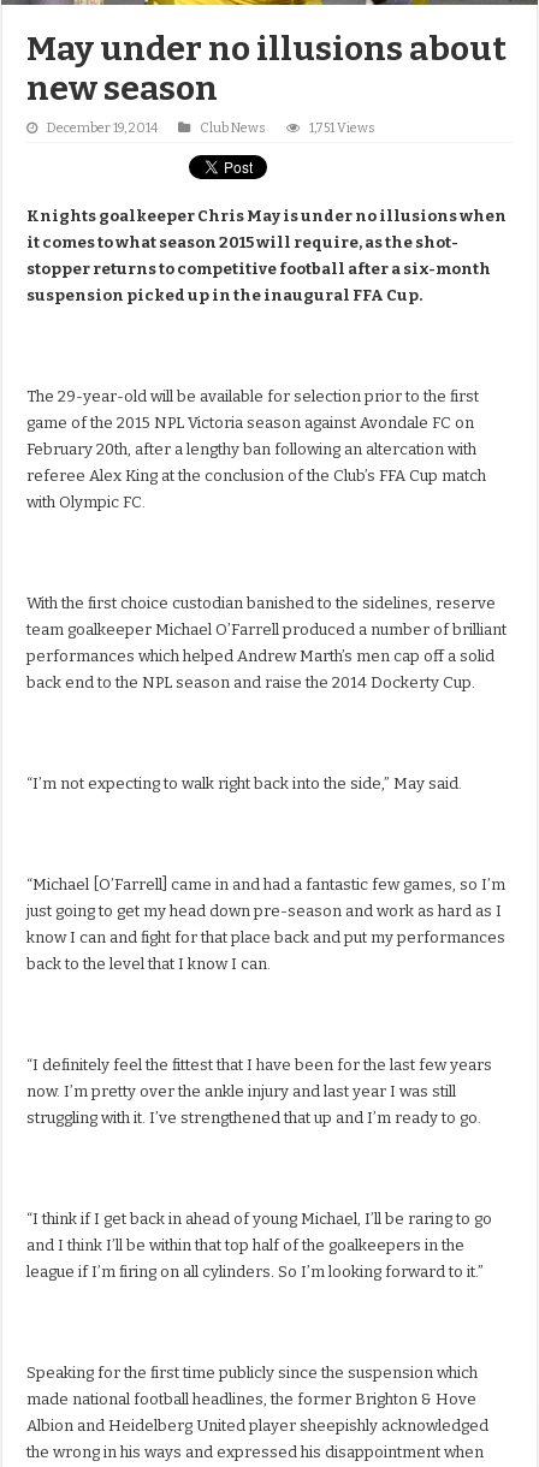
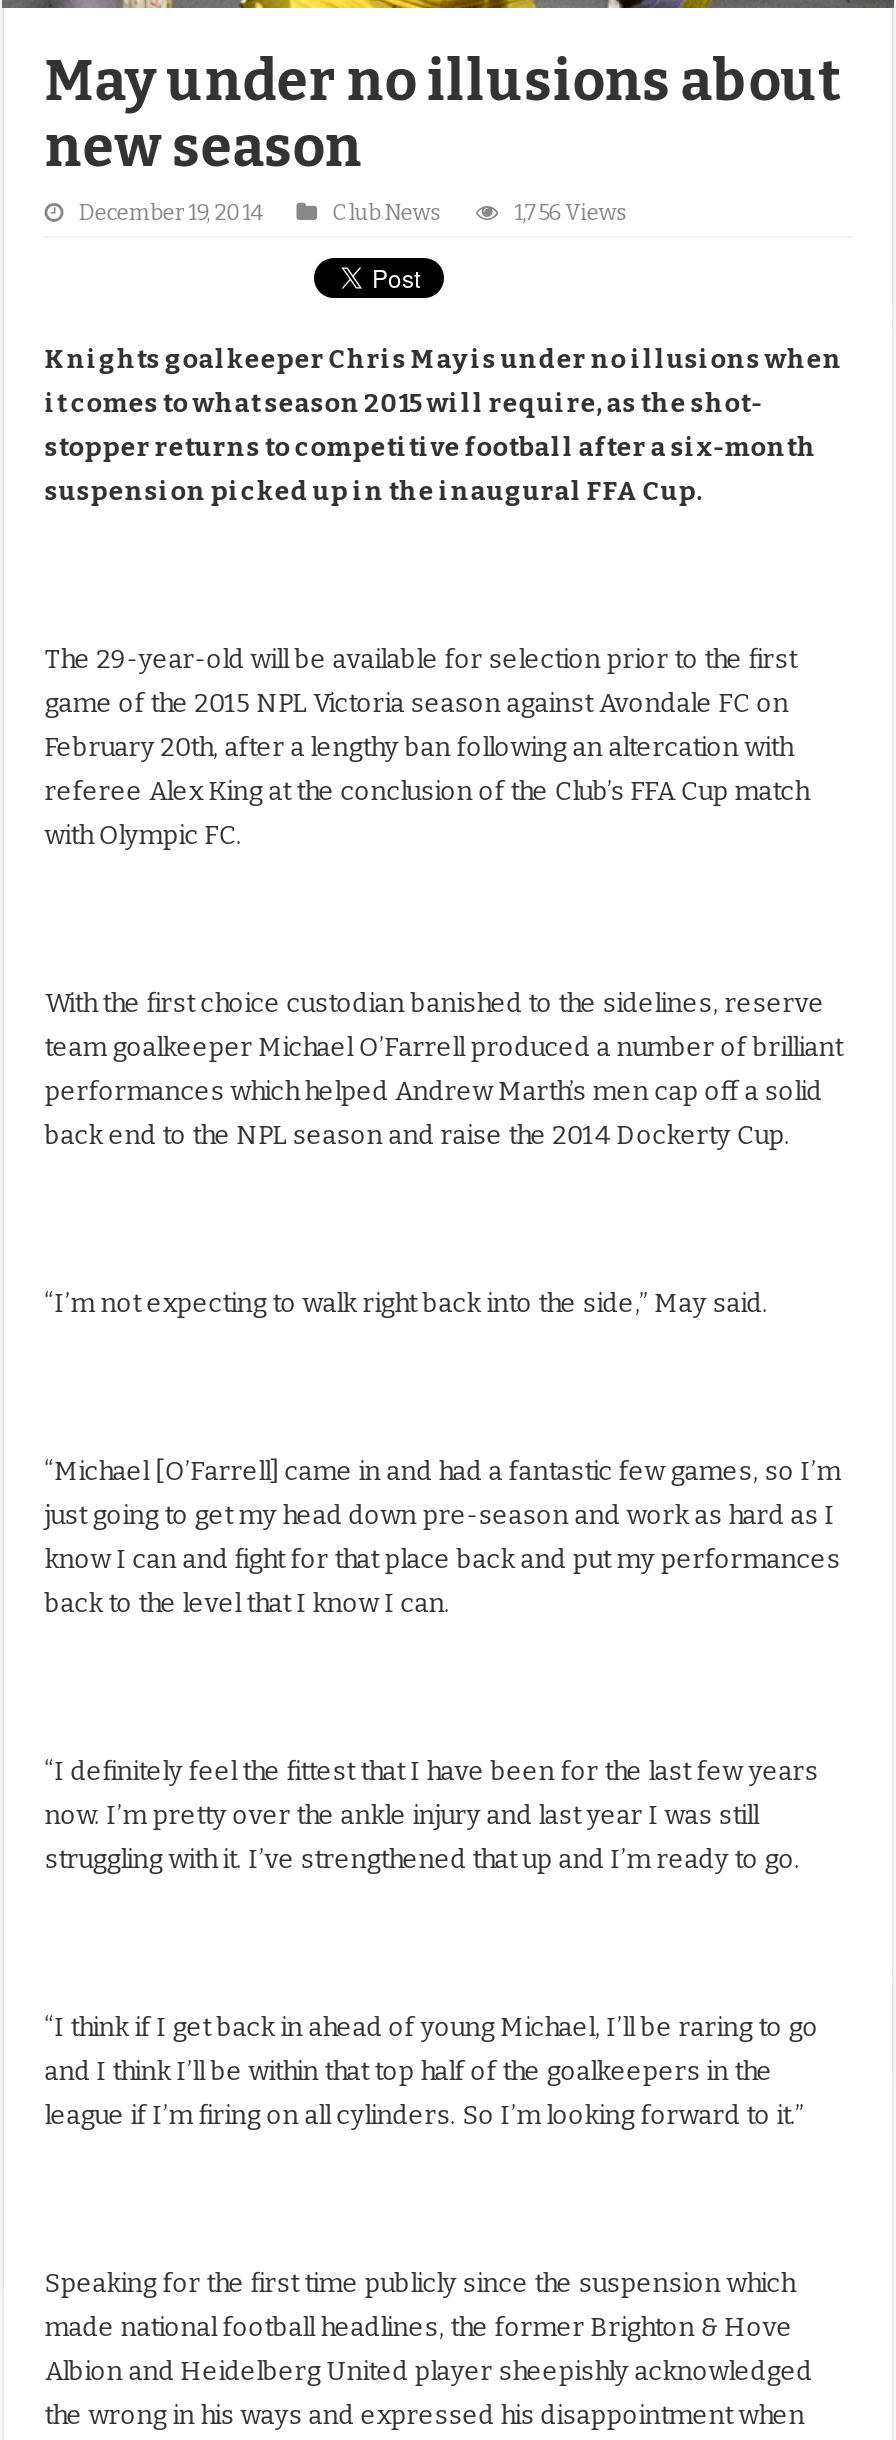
[309,121,376,136] 1,751 Views -> [514,201,628,227] 1,756 Views

